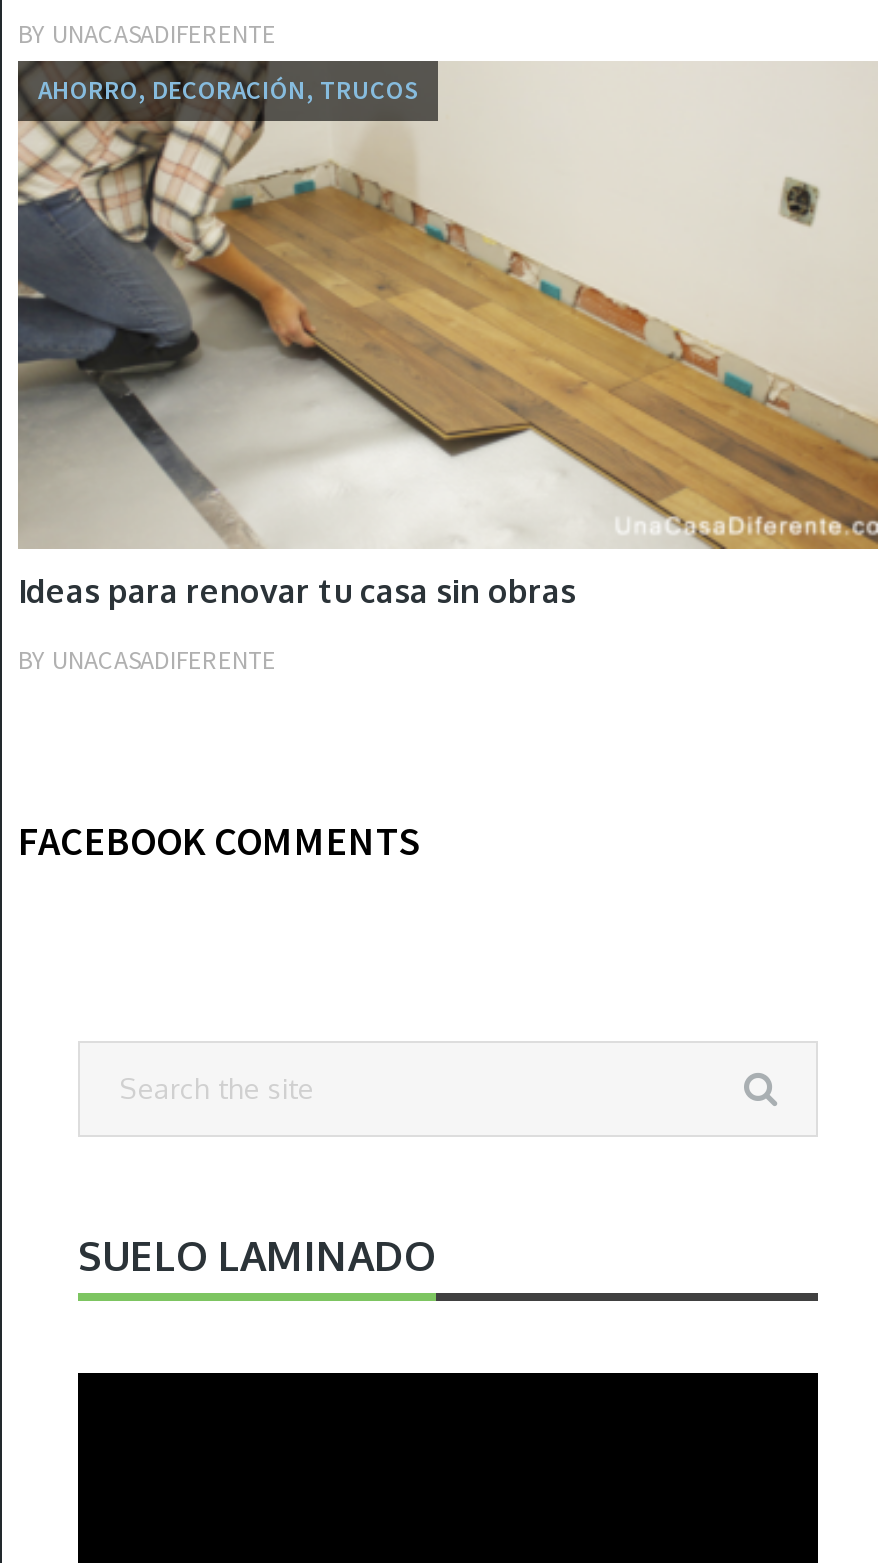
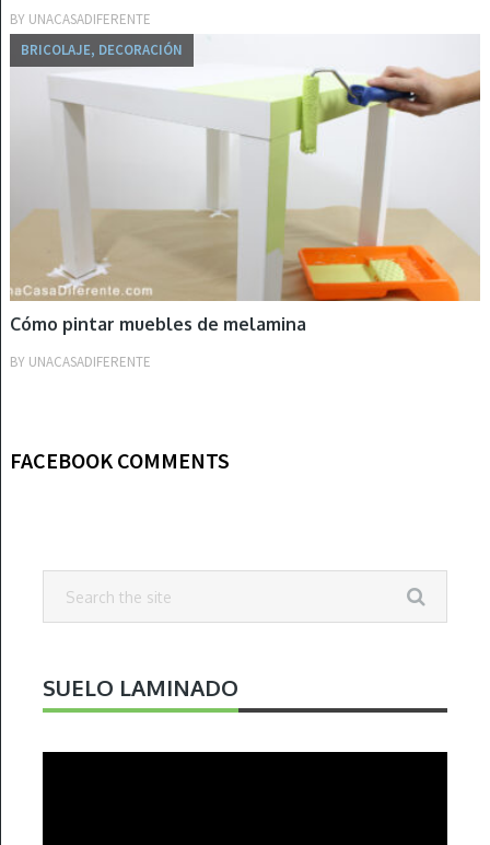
[18,62,878,550] [image] | AHORRO, DECORACIÓN, TRUCOS -> [10,36,480,302] [image] | BRICOLAJE, DECORACIÓN
[18,571,576,611] Ideas para renovar tu casa sin obras -> [10,313,306,335] Cómo pintar muebles de melamina

